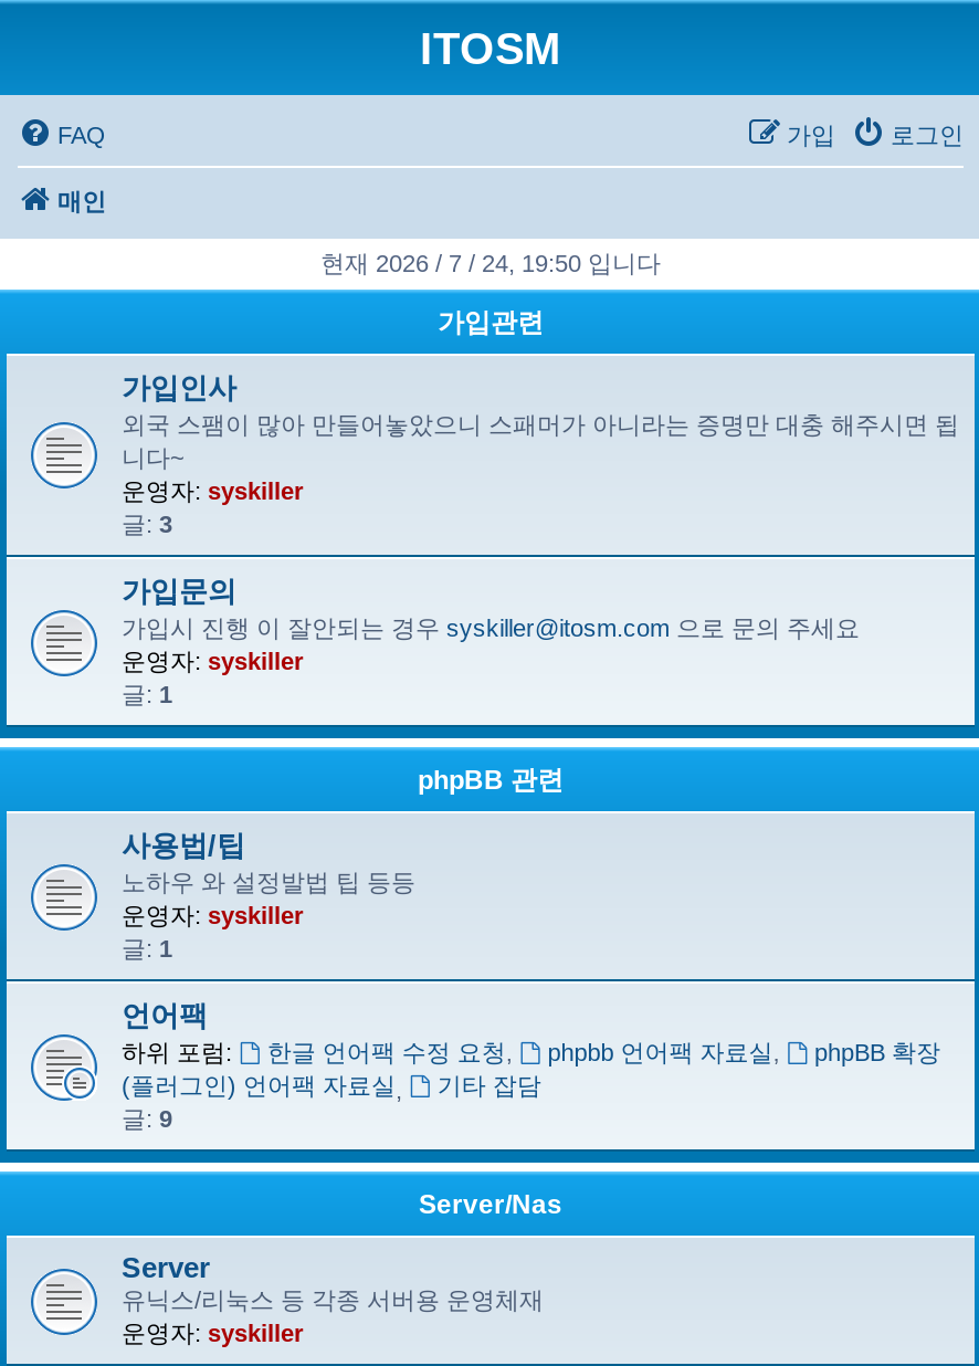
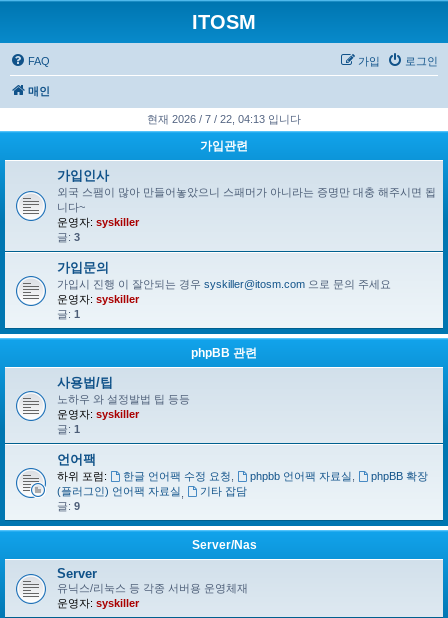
[320,250,661,276] 현재 2026 / 7 / 24, 19:50 입니다 -> [147,113,301,125] 현재 2026 / 7 / 22, 04:13 입니다

